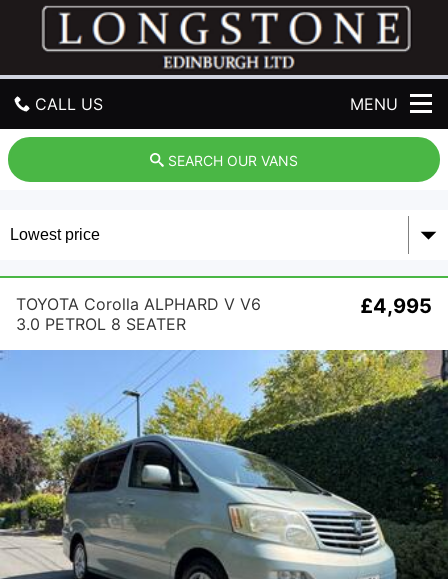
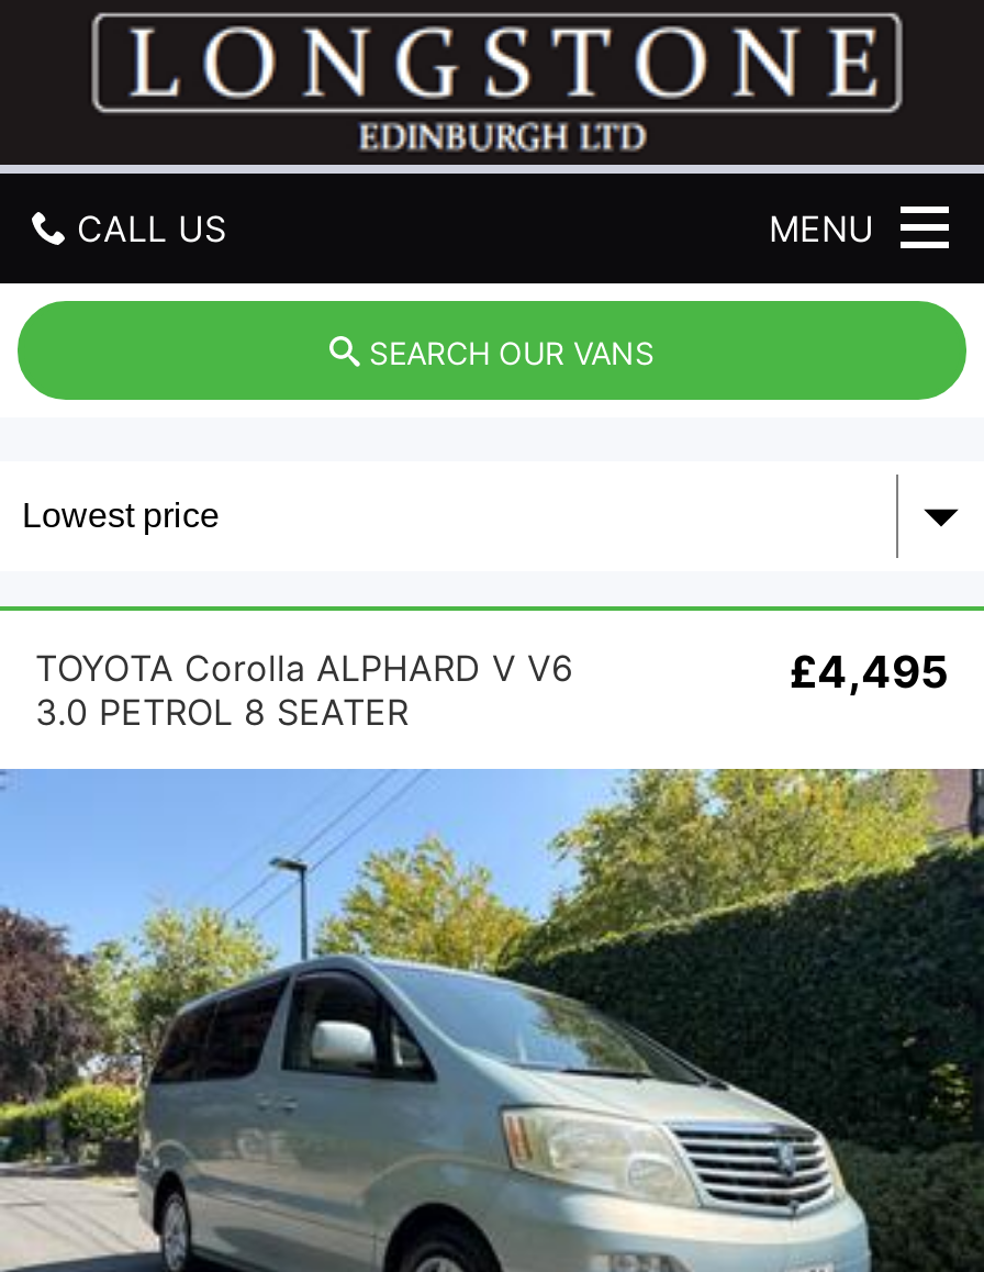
[360,294,432,318] £4,995 -> [789,645,949,698] £4,495

